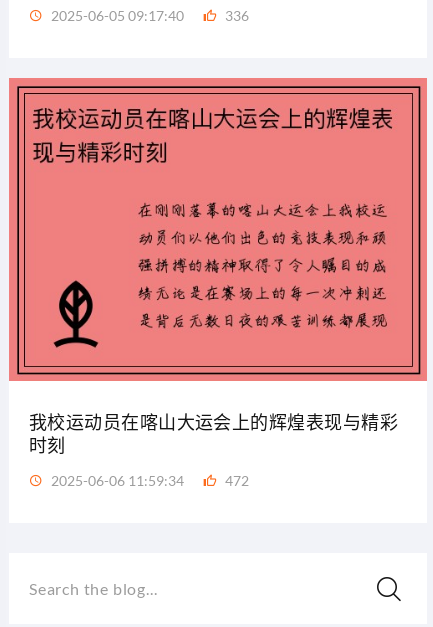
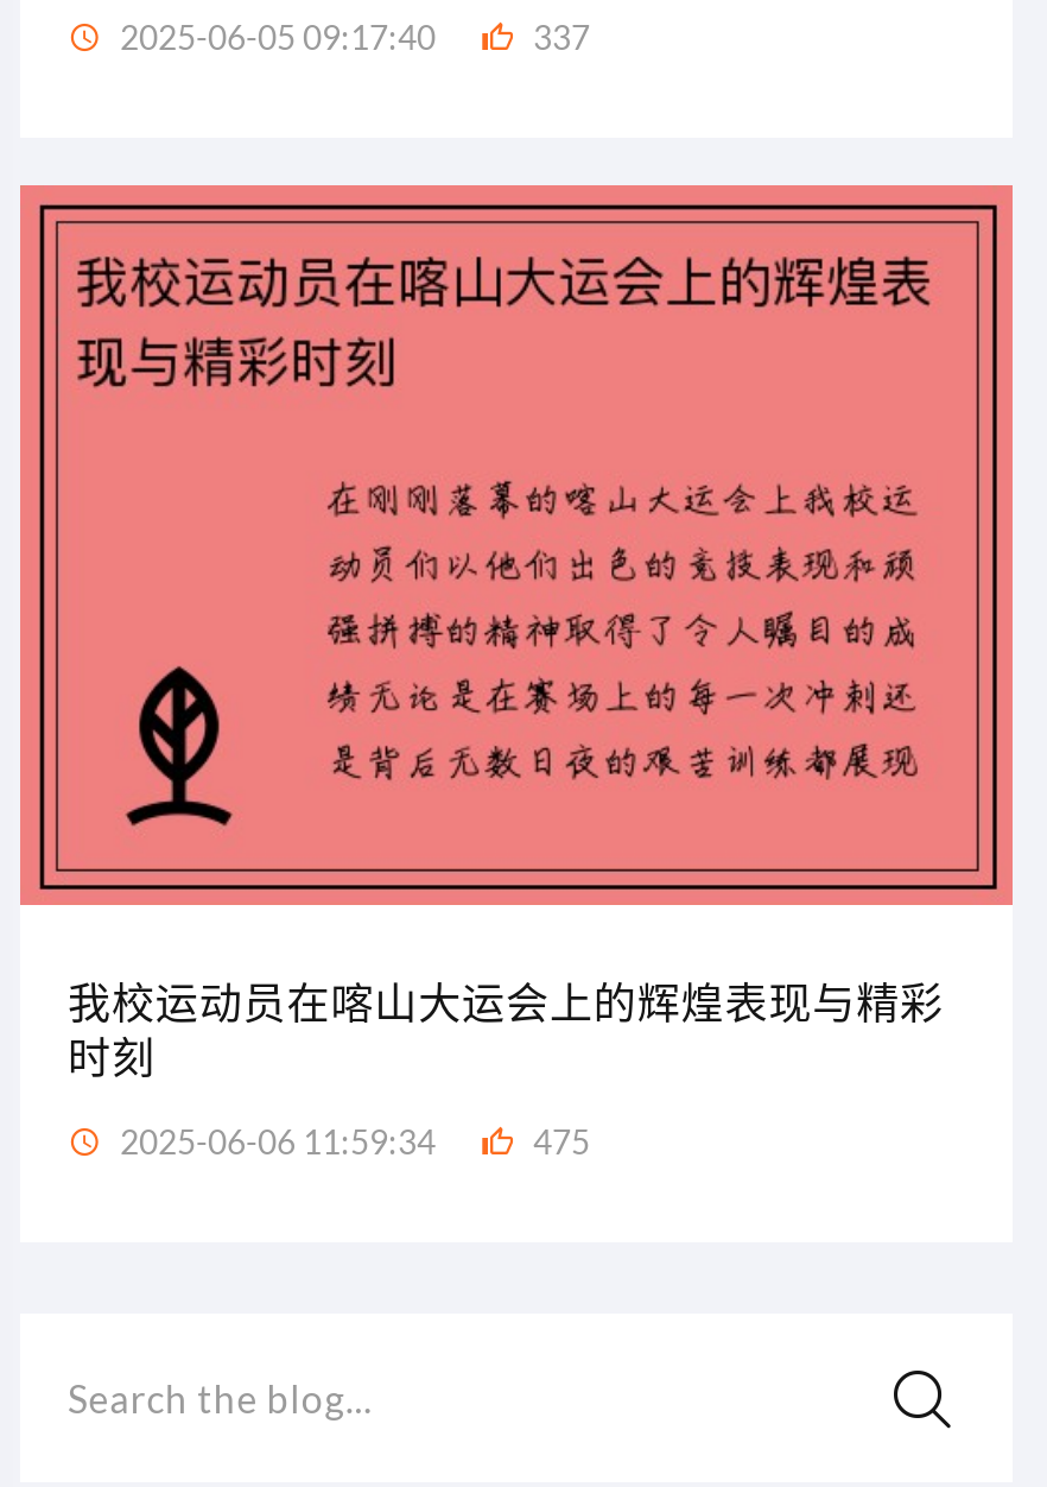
[225,7,249,24] 336 -> [533,18,590,58] 337
[225,472,249,489] 472 -> [533,1121,590,1162] 475

